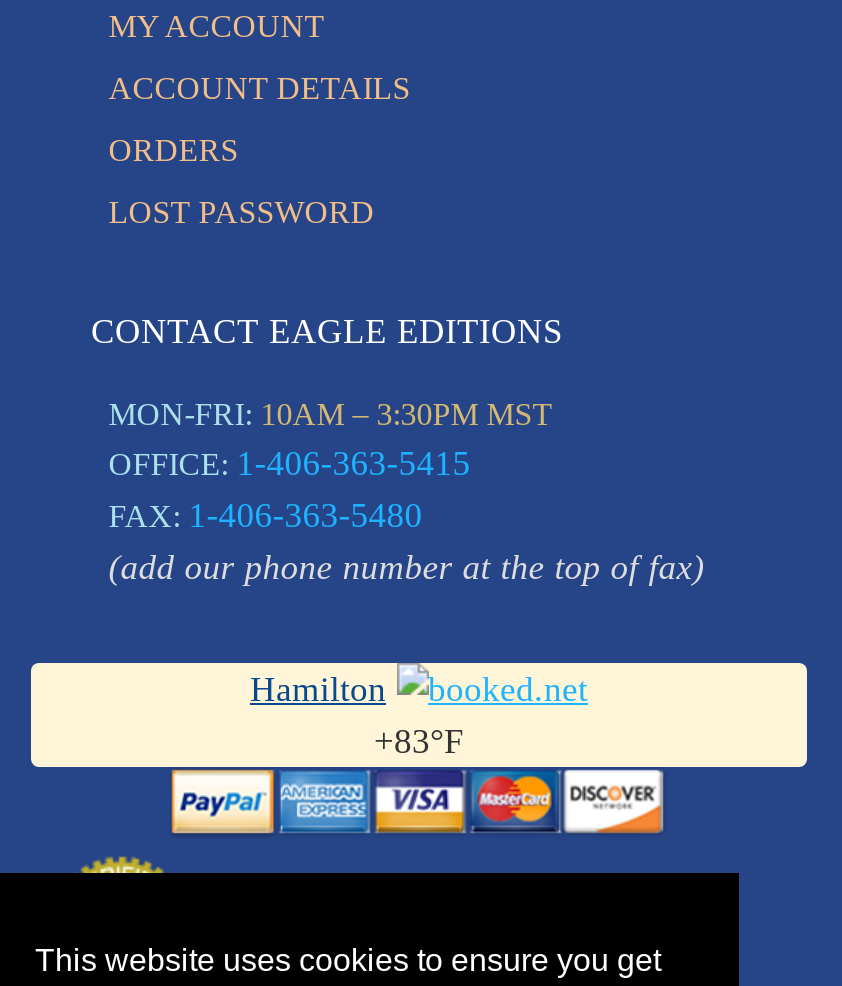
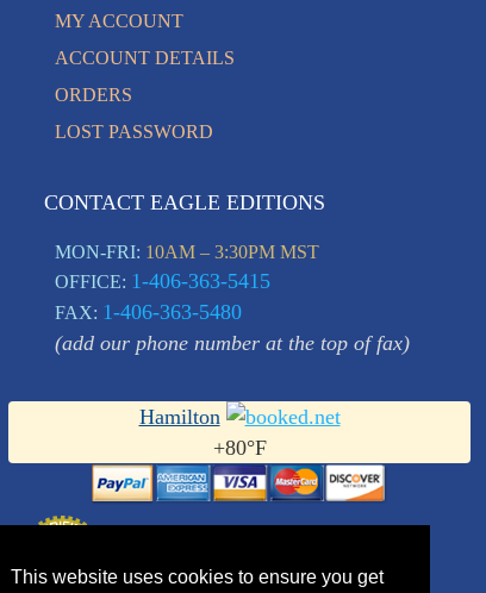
[374,722,464,762] +83°F -> [213,435,266,459] +80°F

